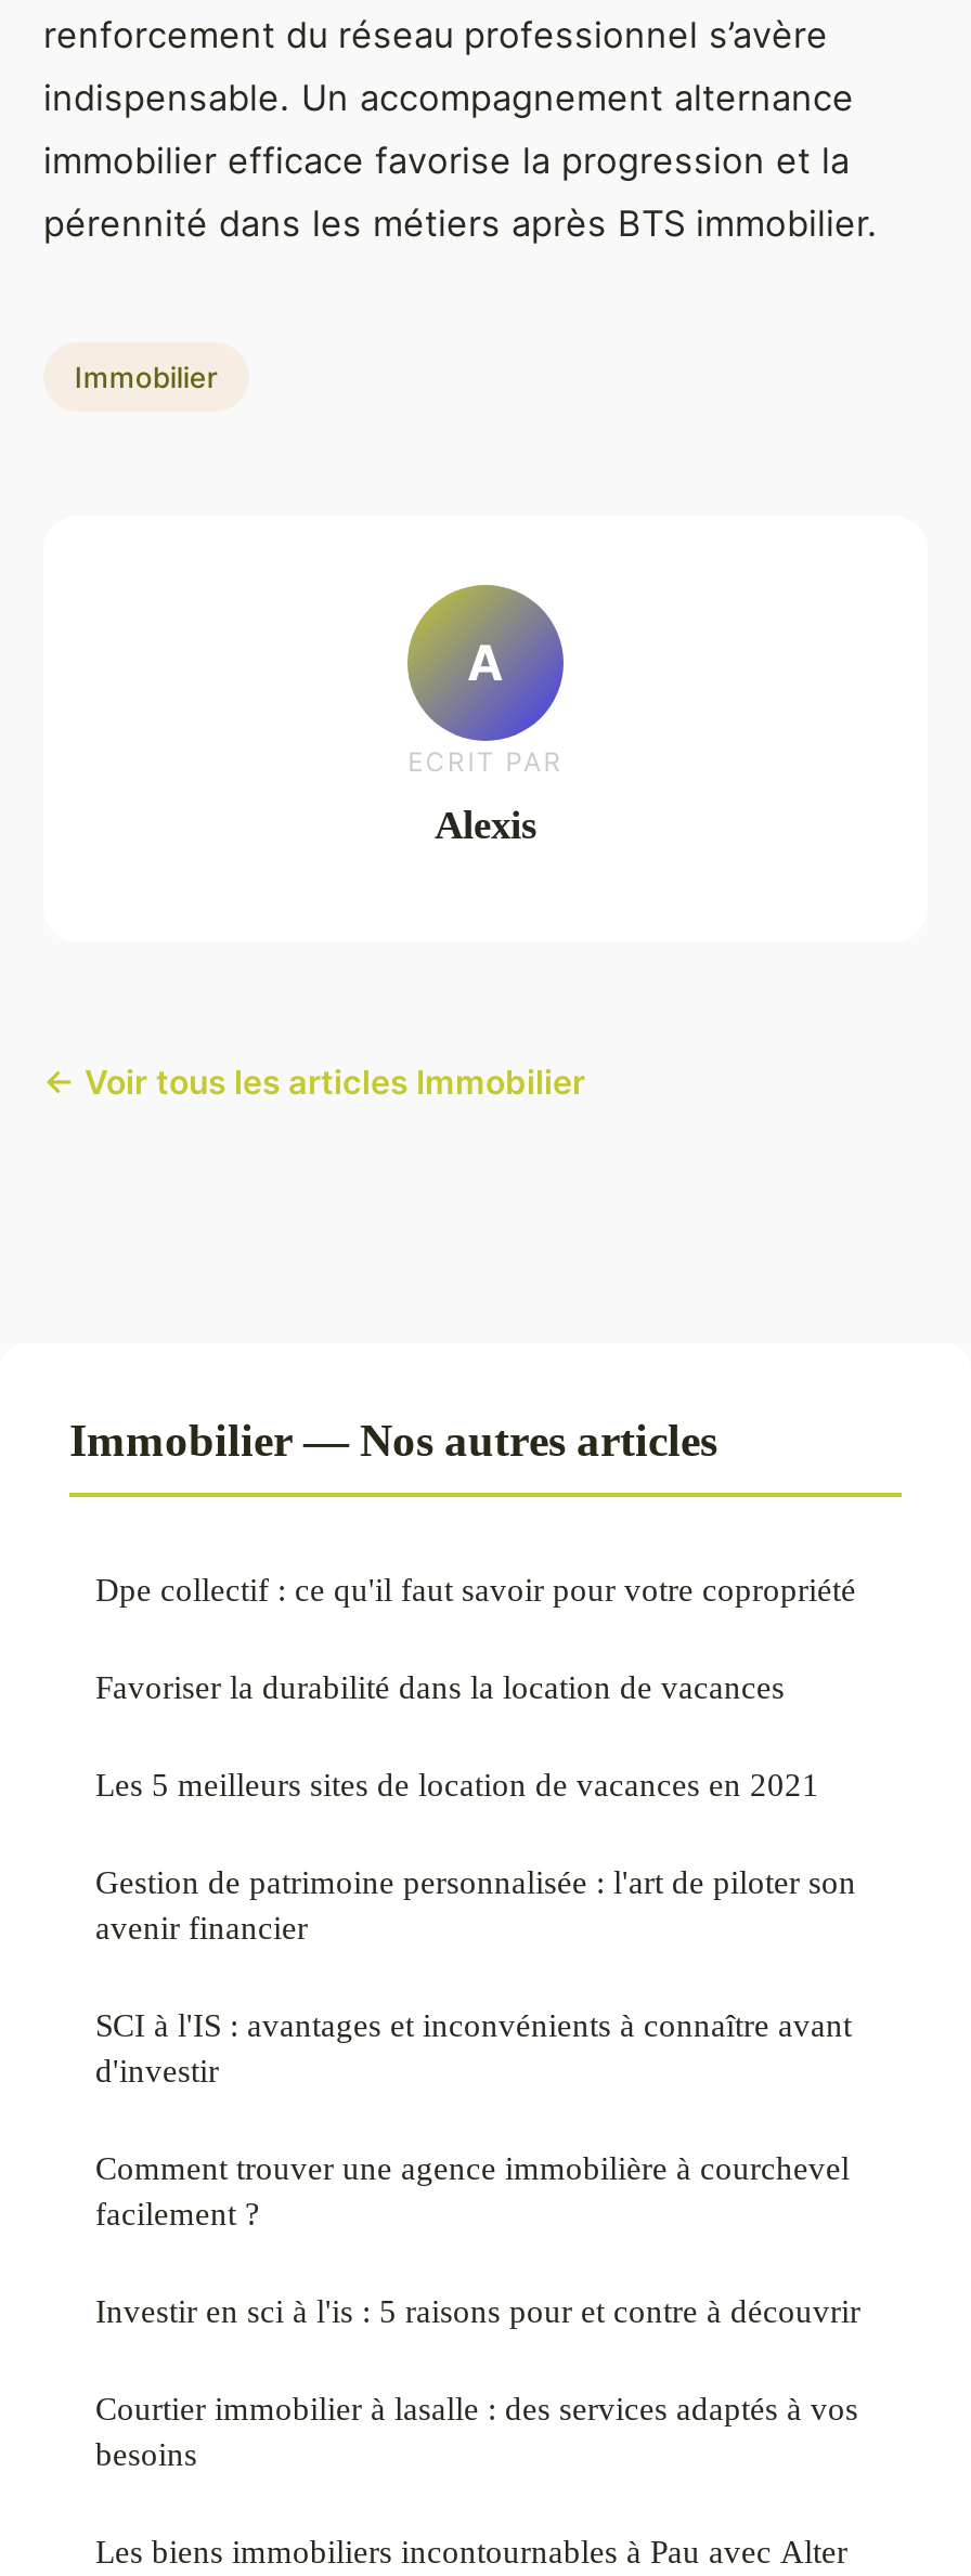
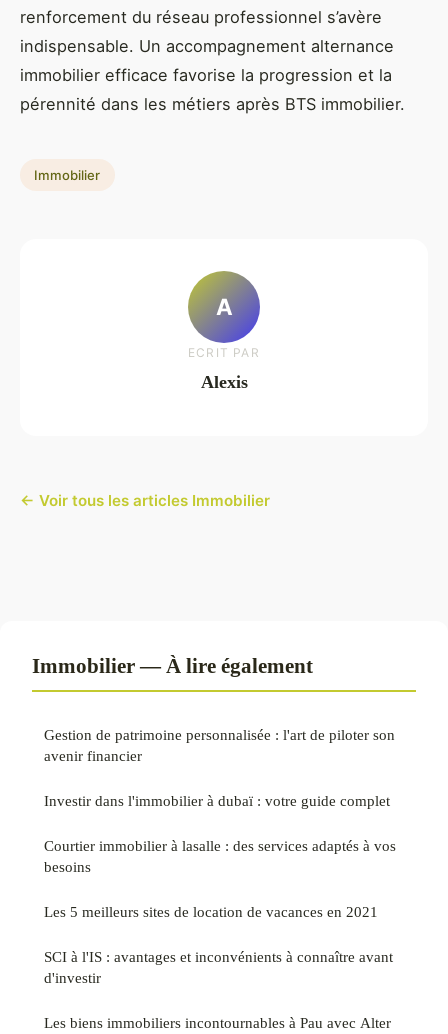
[69,1415,856,1705] Immobilier — Nos autres articles | Dpe collectif : ce qu'il faut savoir pour votre copropriété | Favoriser la durabilité dans la location de vacances -> [32,654,313,677] Immobilier — À lire également
moved [95,1766,819,1803] -> [44,903,378,920]: Les 5 meilleurs sites de location de vacances en 2021
moved [95,2006,852,2089] -> [44,948,393,986]: SCI à l'IS : avantages et inconvénients à connaître avant | d'investir
[95,2149,860,2329] Comment trouver une agence immobilière à courchevel | facilement ? | Investir en sci à l'is : 5 raisons pour et contre à découvrir -> [44,792,390,809] Investir dans l'immobilier à dubaï : votre guide complet
moved [95,2390,858,2472] -> [44,837,396,875]: Courtier immobilier à lasalle : des services adaptés à vos | besoins

